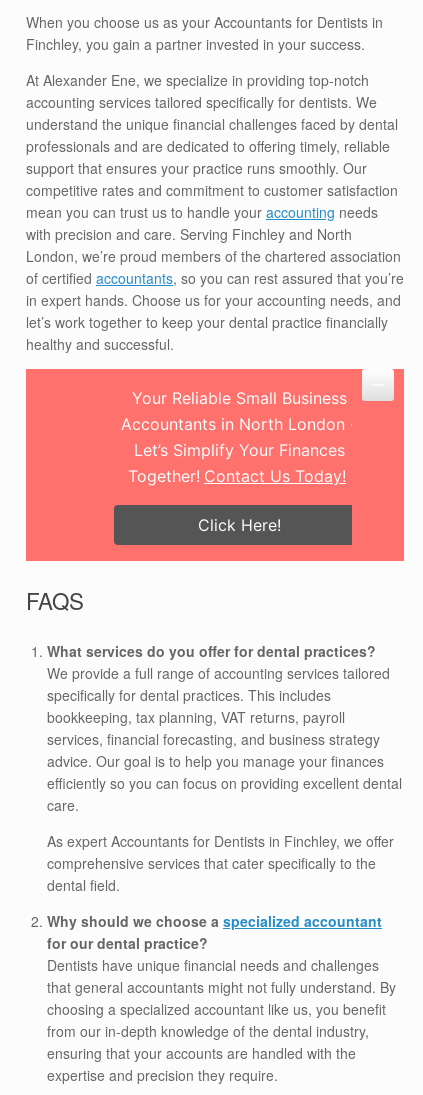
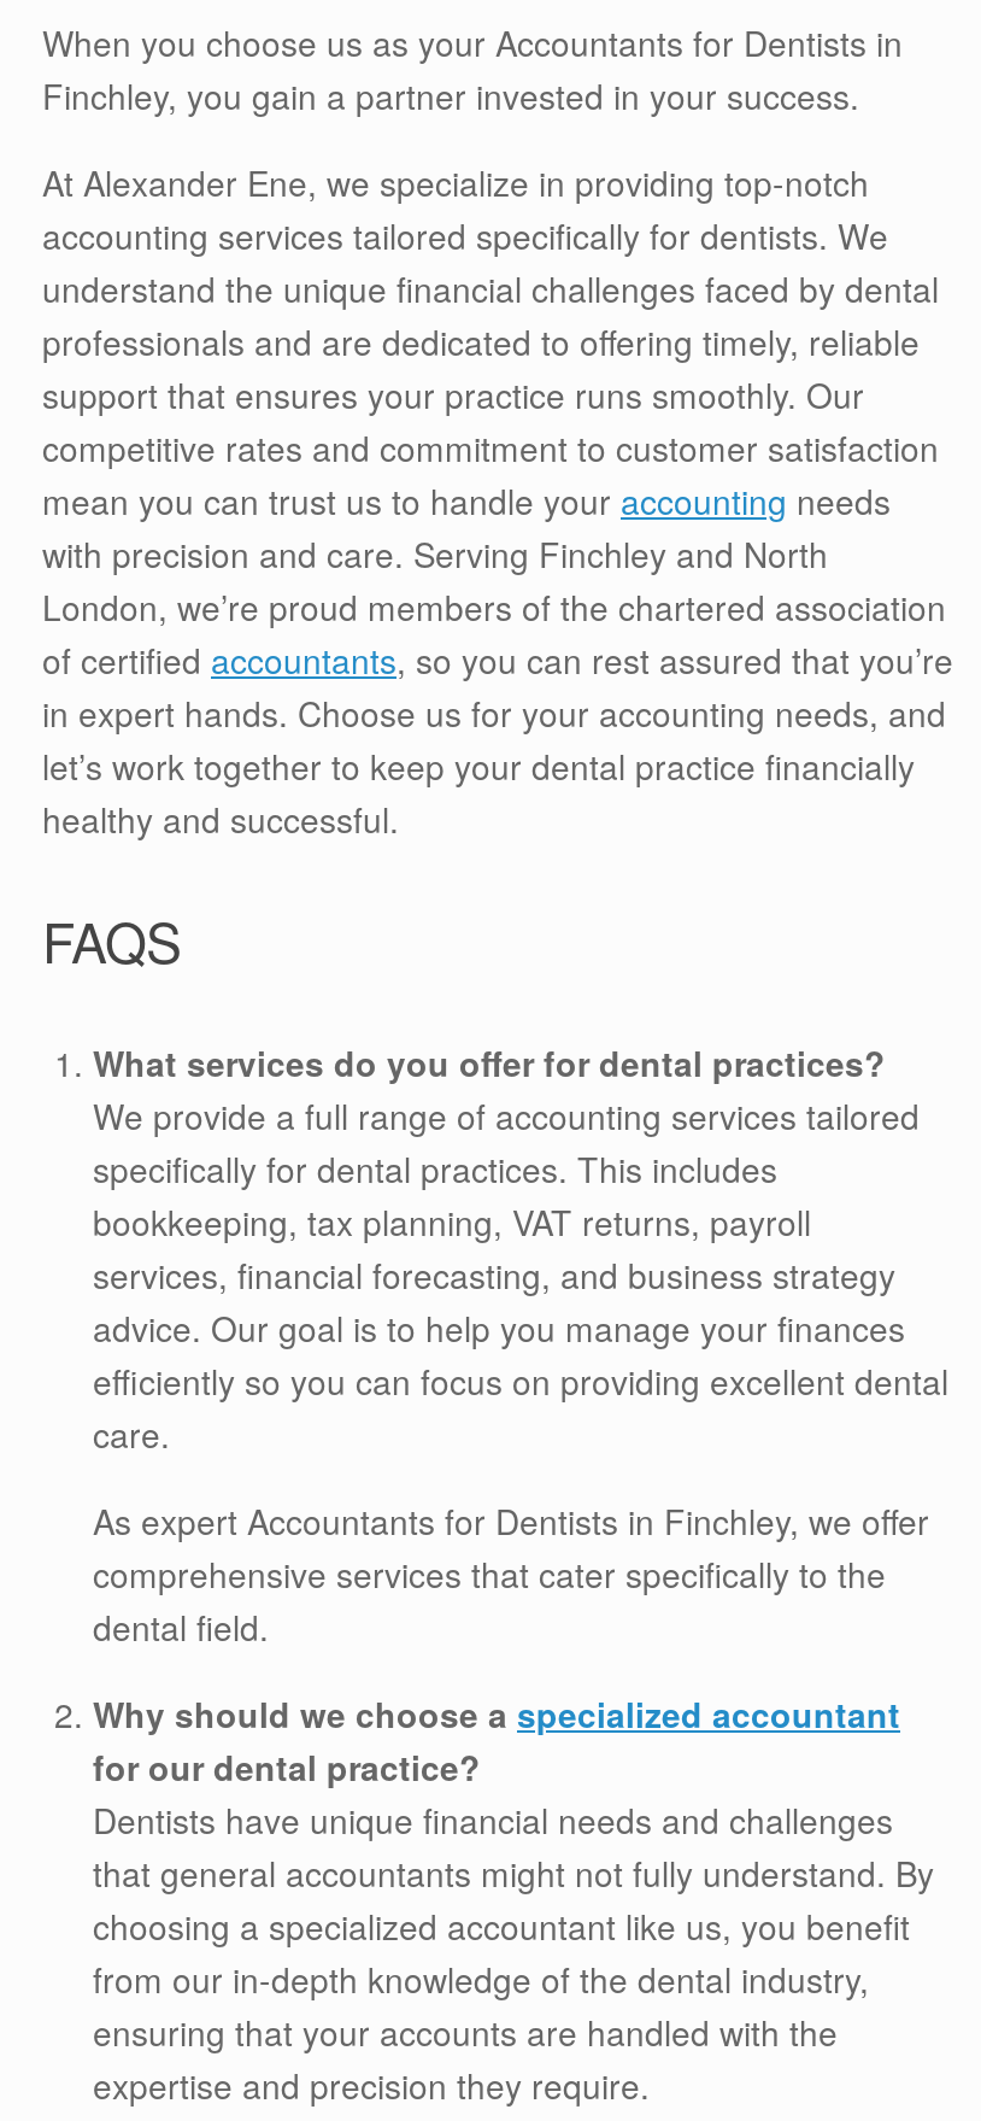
[25,368,405,562] [image] | Your Reliable Small Business | Accountants in North London - | Let’s Simplify Your Finances | Together! Contact Us Today! | Click Here! -> none

